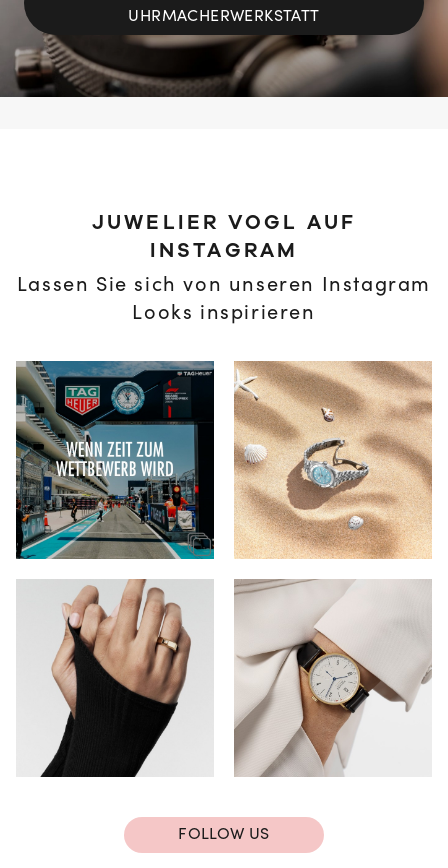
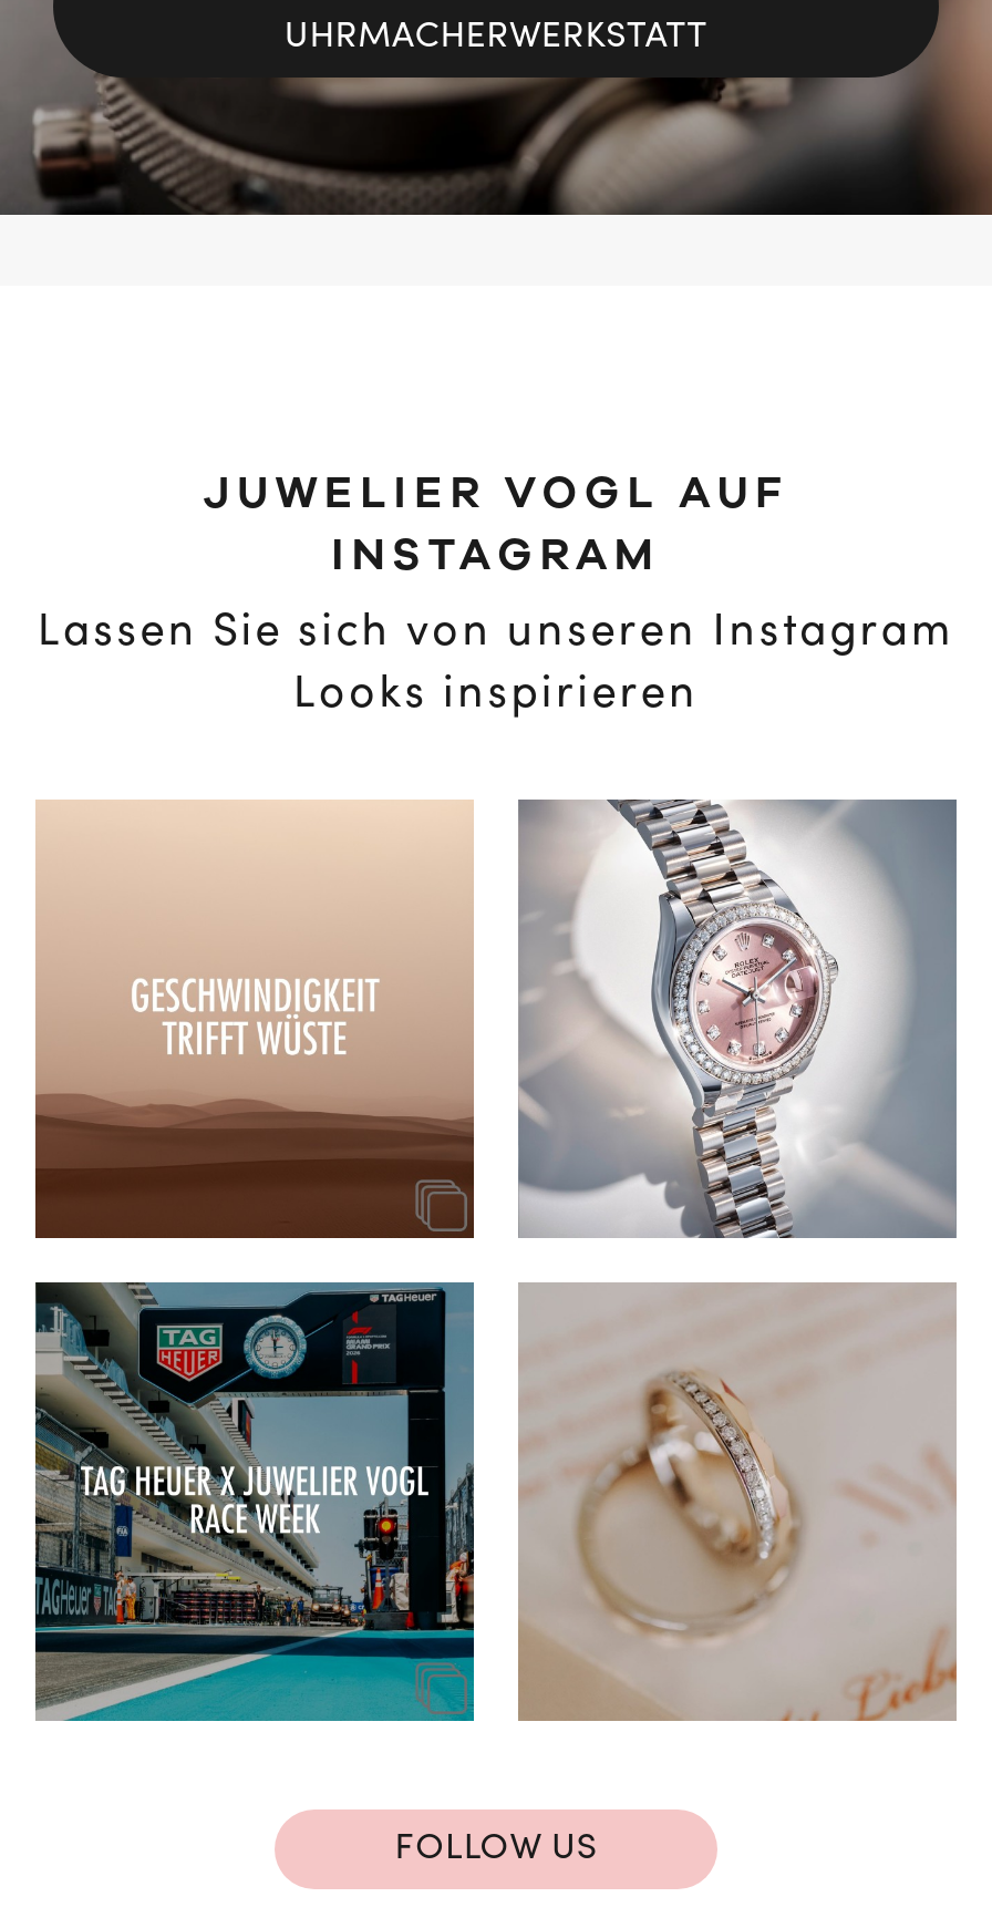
[15,360,215,560] [image] -> [33,800,476,1240] [image]
[234,361,432,559] [image] -> [516,797,959,1240] [image]
[16,578,214,778] [image] -> [33,1280,476,1723] [image]
[235,580,432,777] [image] -> [518,1282,959,1723] [image]

